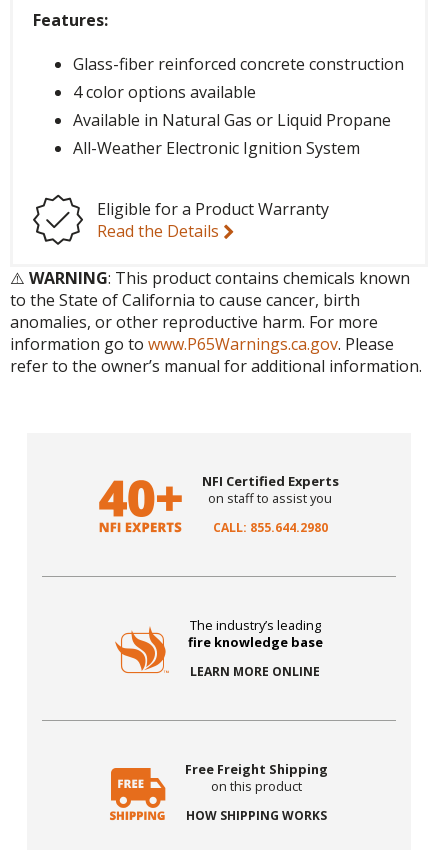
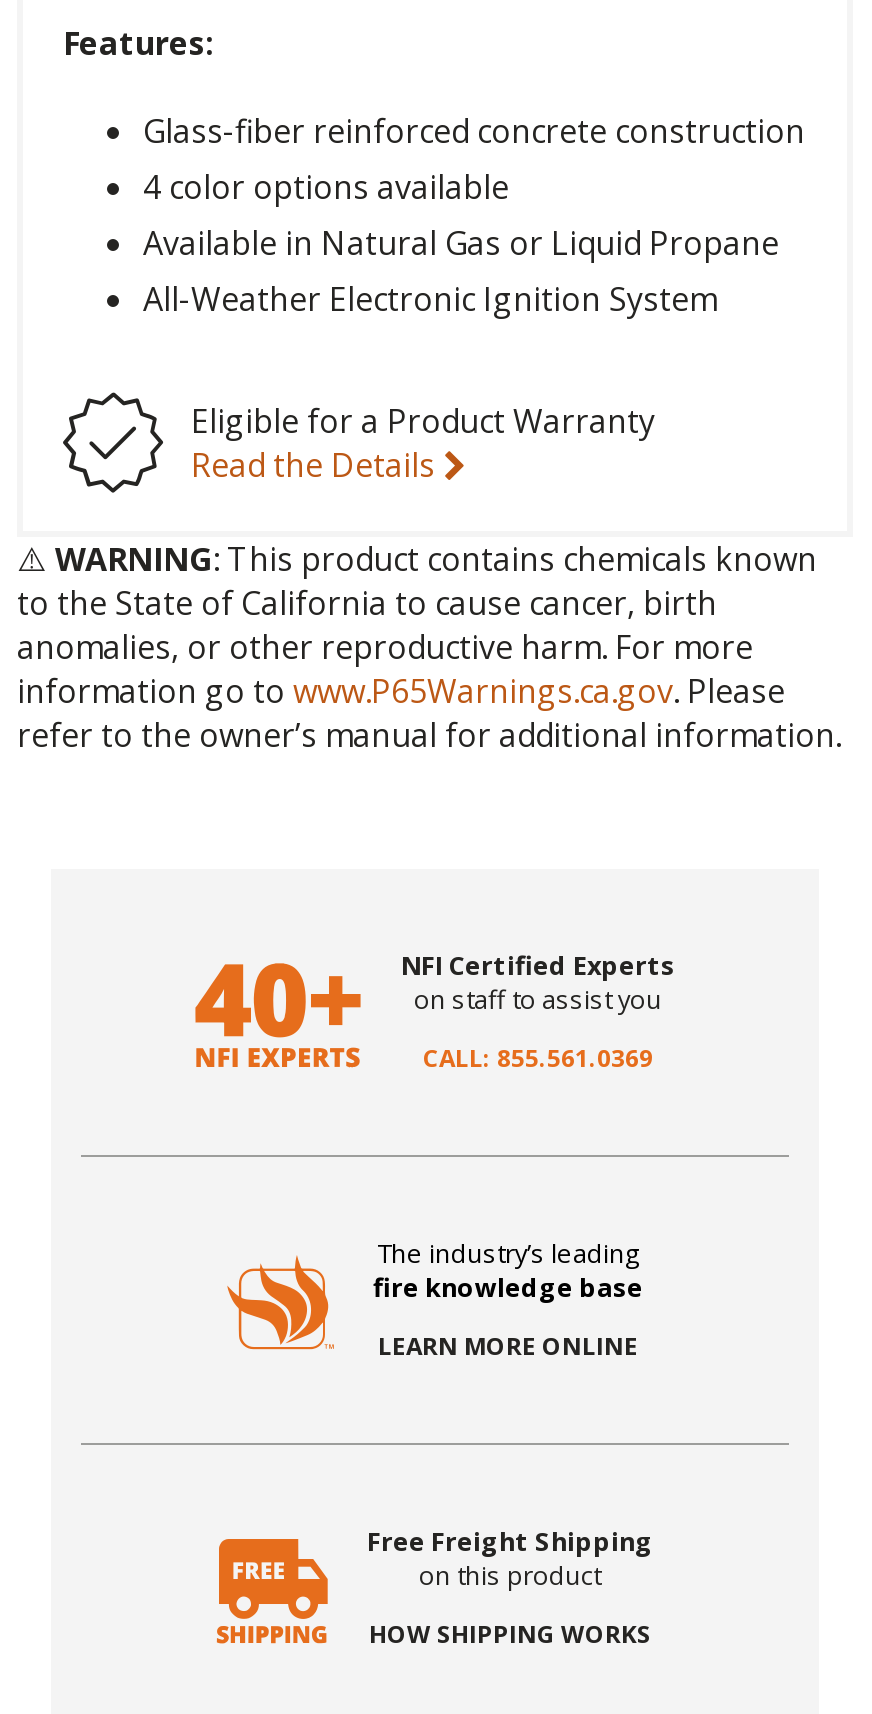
[213,519,328,536] CALL: 855.644.2980 -> [423,1042,653,1076] CALL: 855.561.0369

